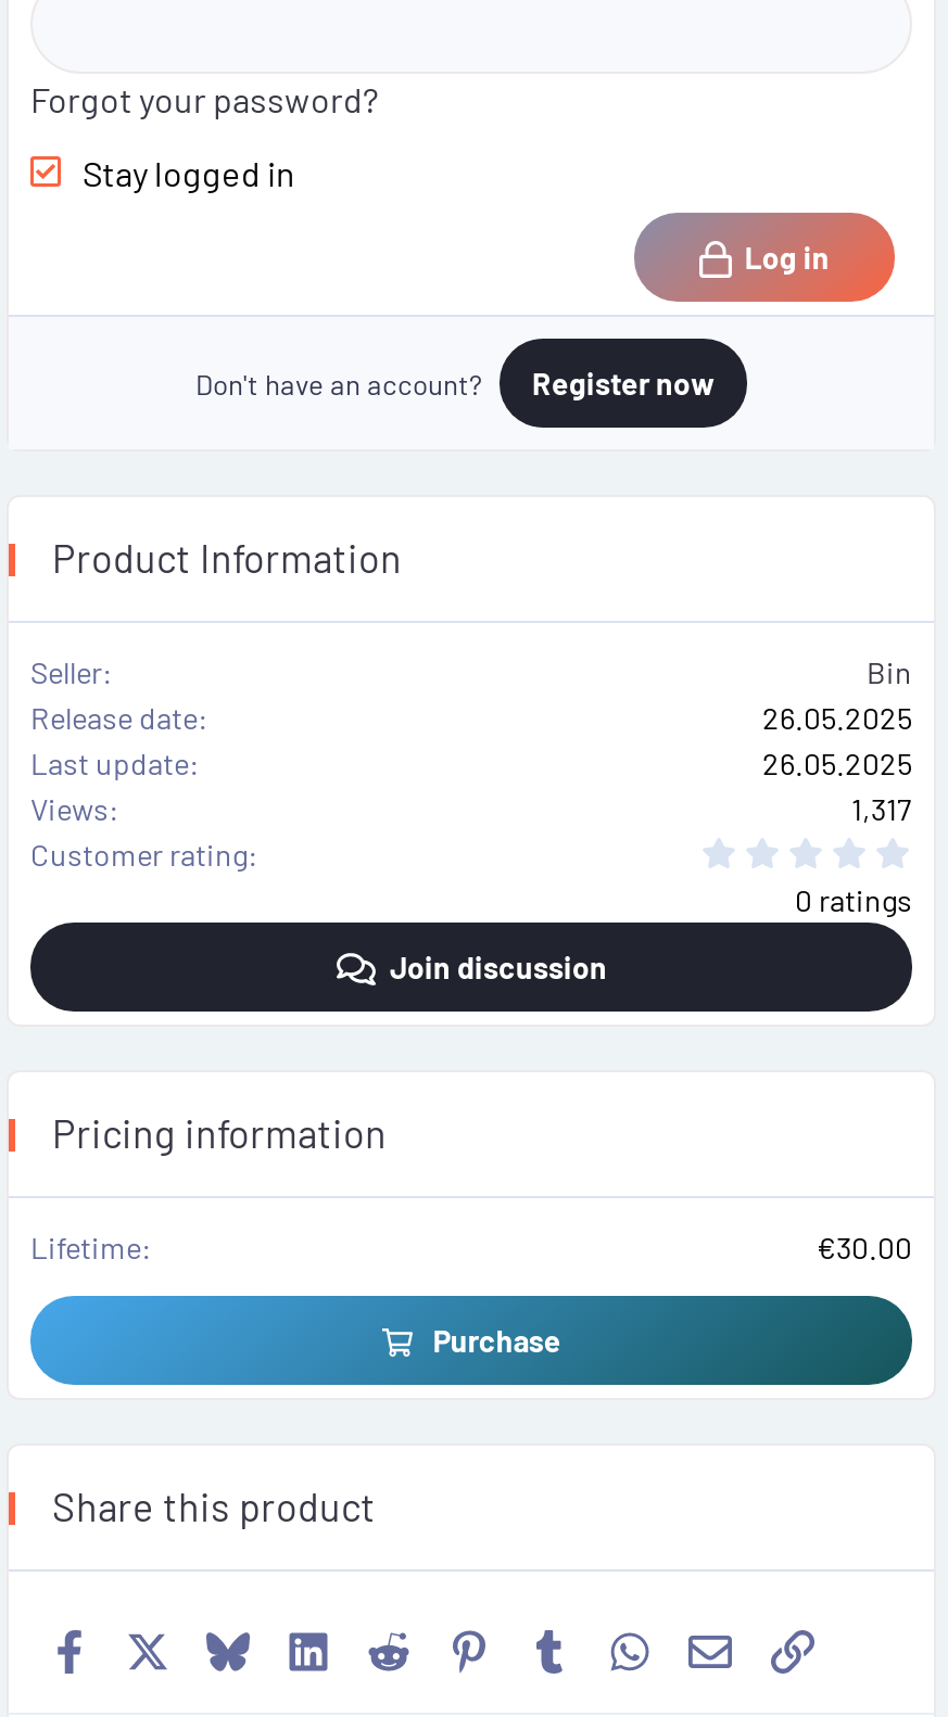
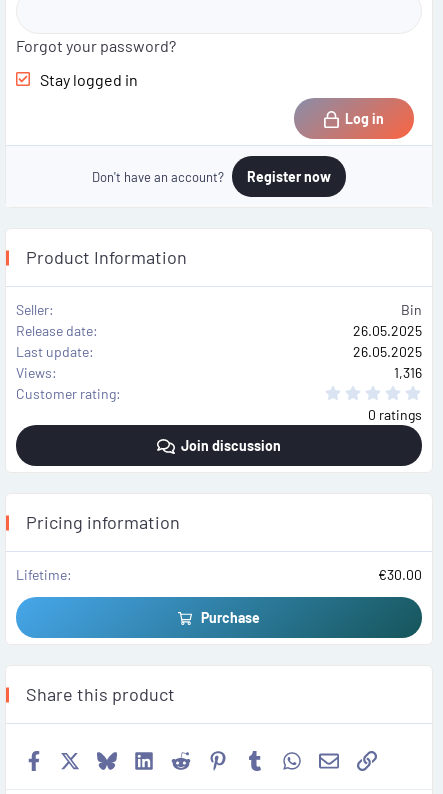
[851,790,912,827] 1,317 -> [394,364,422,381] 1,316

